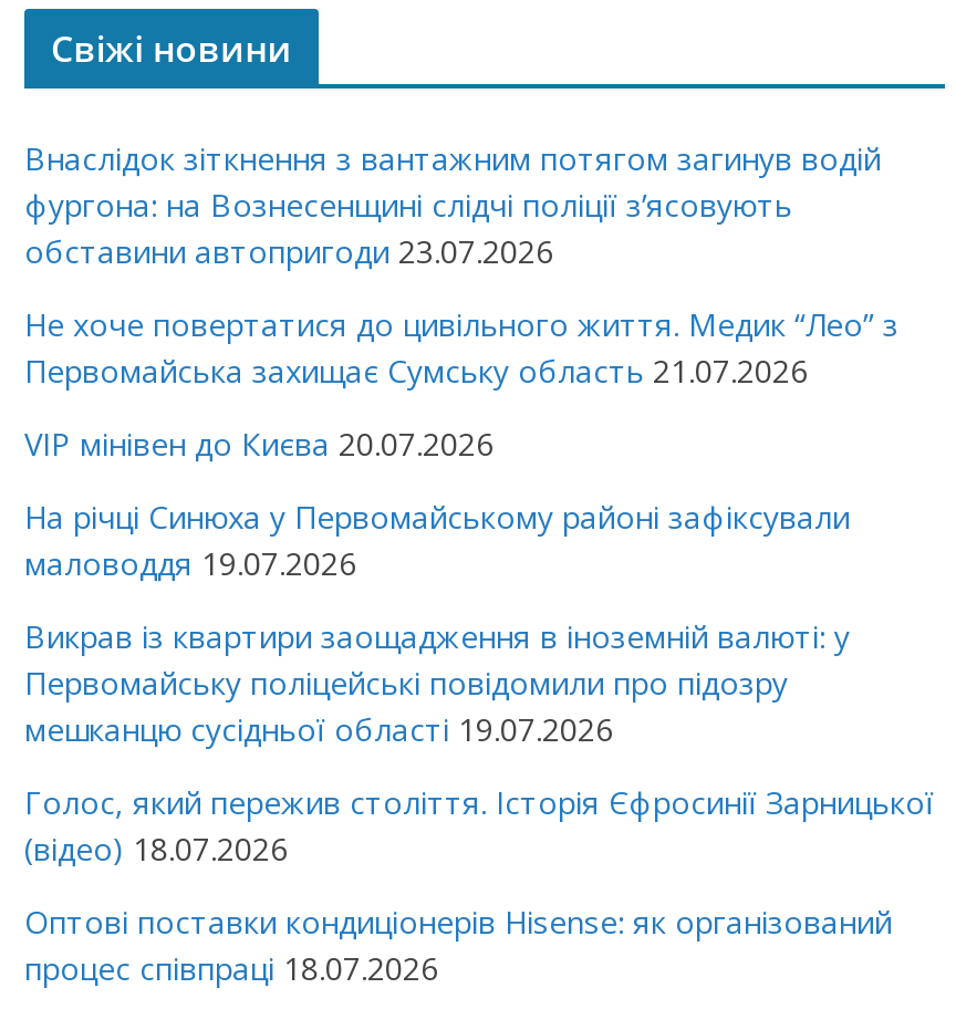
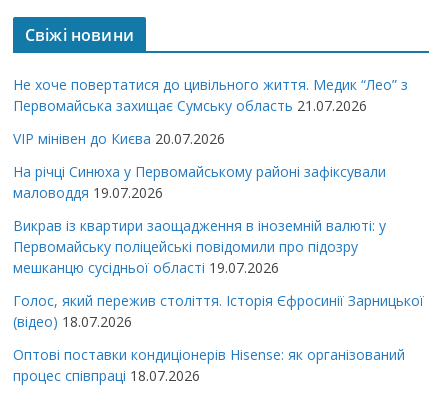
[24,137,881,272] Внаслідок зіткнення з вантажним потягом загинув водій | фургона: на Вознесенщині слідчі поліції з’ясовують | обставини автопригоди 23.07.2026 -> none

